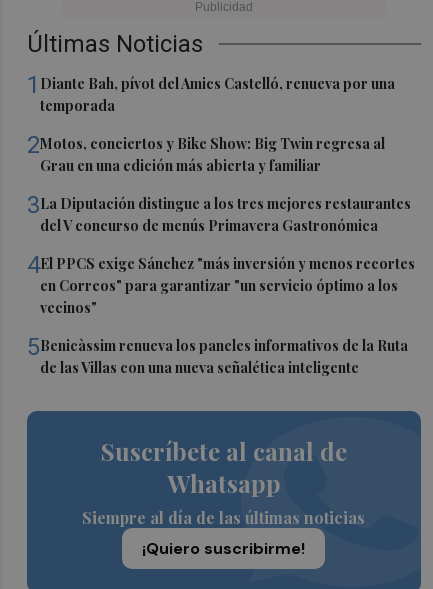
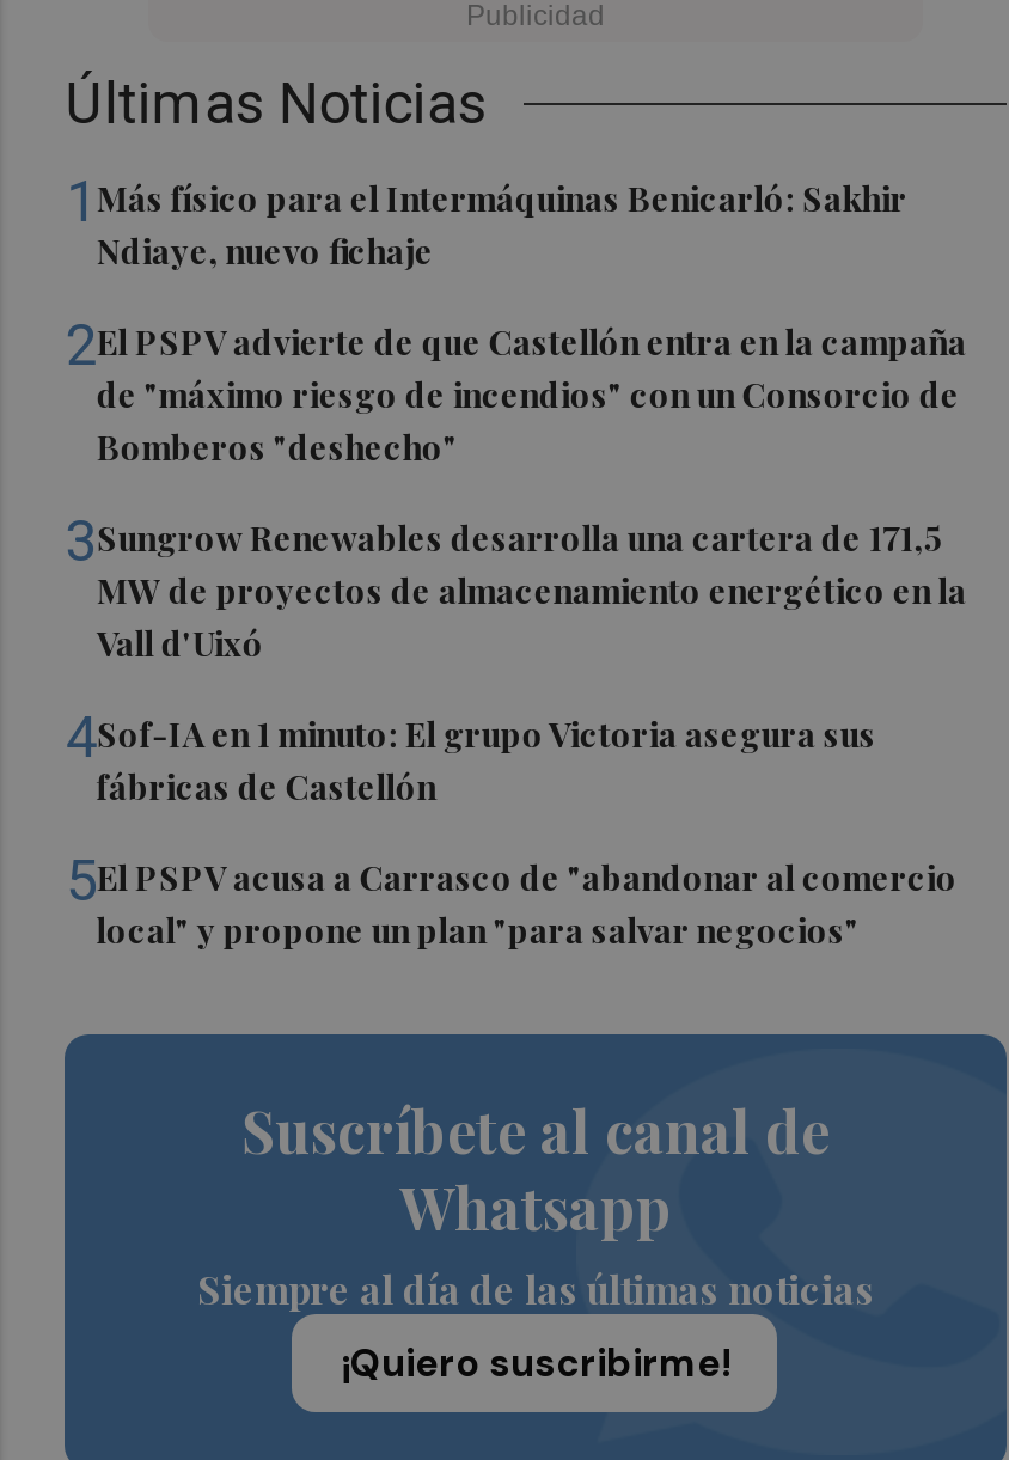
[27,71,395,115] 1 Diante Bah, pívot del Amics Castelló, renueva por una | temporada -> [66,168,907,273] 1 Más físico para el Intermáquinas Benicarló: Sakhir | Ndiaye, nuevo fichaje
[27,131,385,175] 2Motos, conciertos y Bike Show: Big Twin regresa al | Grau en una edición más abierta y familiar -> [66,311,967,469] 2El PSPV advierte de que Castellón entra en la campaña | de "máximo riesgo de incendios" con un Consorcio de | Bomberos "deshecho"
[27,191,411,235] 3La Diputación distingue a los tres mejores restaurantes | del V concurso de menús Primavera Gastronómica -> [66,507,967,665] 3Sungrow Renewables desarrolla una cartera de 171,5 | MW de proyectos de almacenamiento energético en la | Vall d'Uixó
[27,251,415,317] 4El PPCS exige Sánchez "más inversión y menos recortes | en Correos" para garantizar "un servicio óptimo a los | vecinos" -> [66,703,876,809] 4Sof-IA en 1 minuto: El grupo Victoria asegura sus | fábricas de Castellón
[27,333,408,377] 5Benicàssim renueva los paneles informativos de la Ruta | de las Villas con una nueva señalética inteligente -> [66,847,957,952] 5El PSPV acusa a Carrasco de "abandonar al comercio | local" y propone un plan "para salvar negocios"

